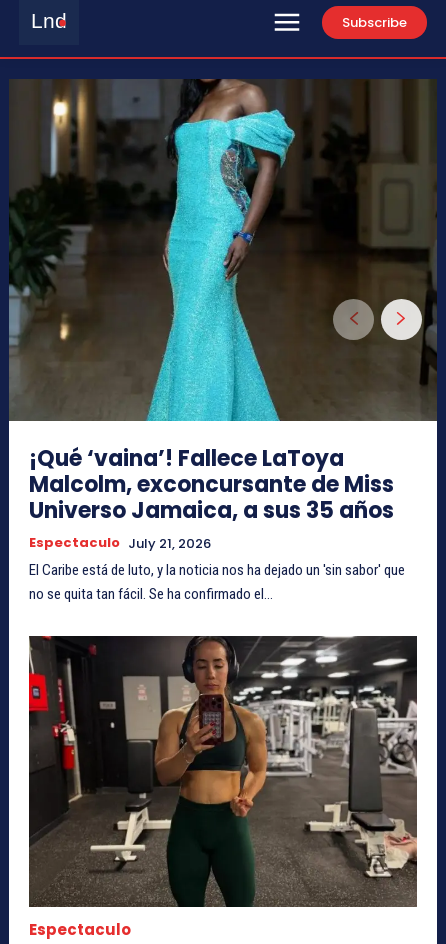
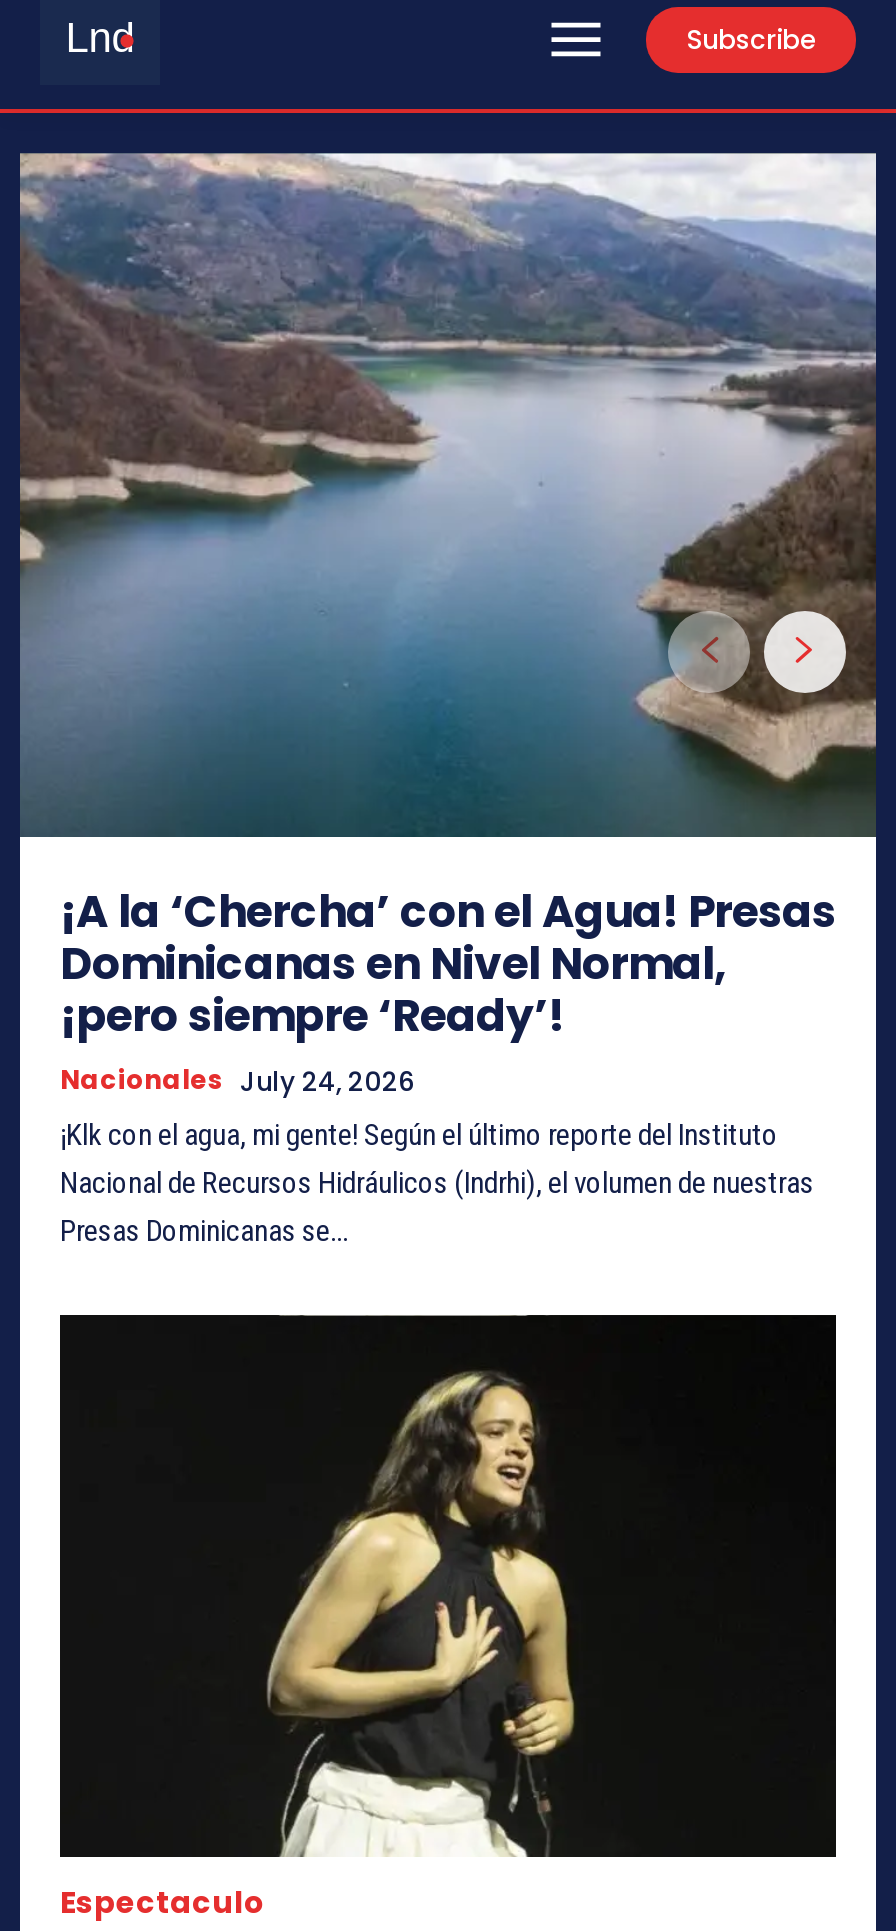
[9,79,437,603] [image] | ¡Qué ‘vaina’! Fallece LaToya | Malcolm, exconcursante de Miss | Universo Jamaica, a sus 35 años | Espectaculo July 21, 2026 | El Caribe está de luto, y la noticia nos ha dejado un 'sin sabor' que | no se quita tan fácil. Se ha confirmado el... -> [18,151,878,1249] [image] | ¡A la ‘Chercha’ con el Agua! Presas | Dominicanas en Nivel Normal, | ¡pero siempre ‘Ready’! | Nacionales July 24, 2026 | ¡Klk con el agua, mi gente! Según el último reporte del Instituto | Nacional de Recursos Hidráulicos (Indrhi), el volumen de nuestras | Presas Dominicanas se...
[28,635,418,908] [image] -> [58,1313,836,1857] [image]

